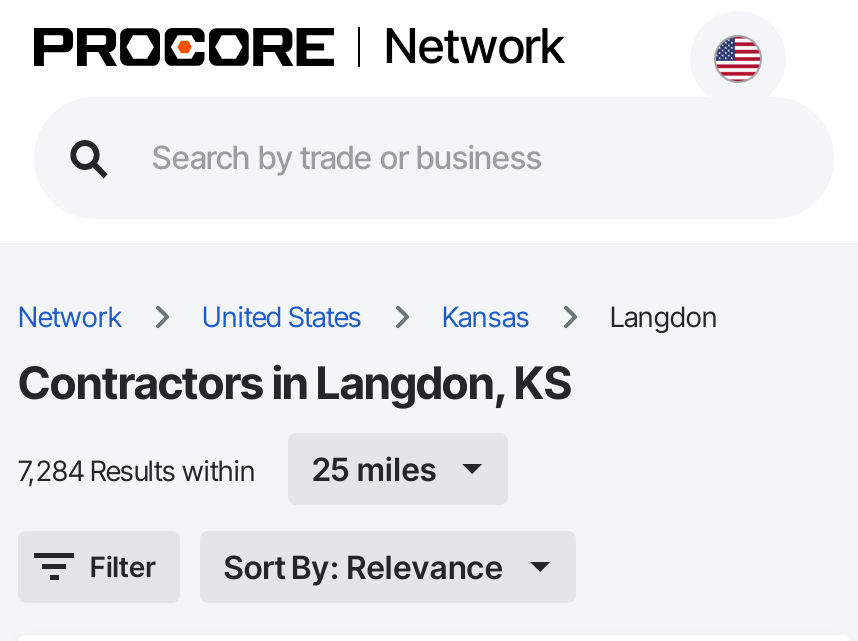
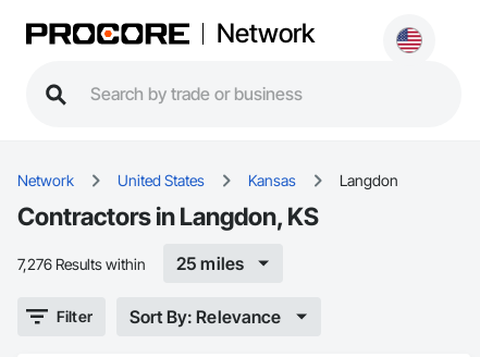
[18,452,256,486] 7,284 Results within -> [17,254,146,273] 7,276 Results within

